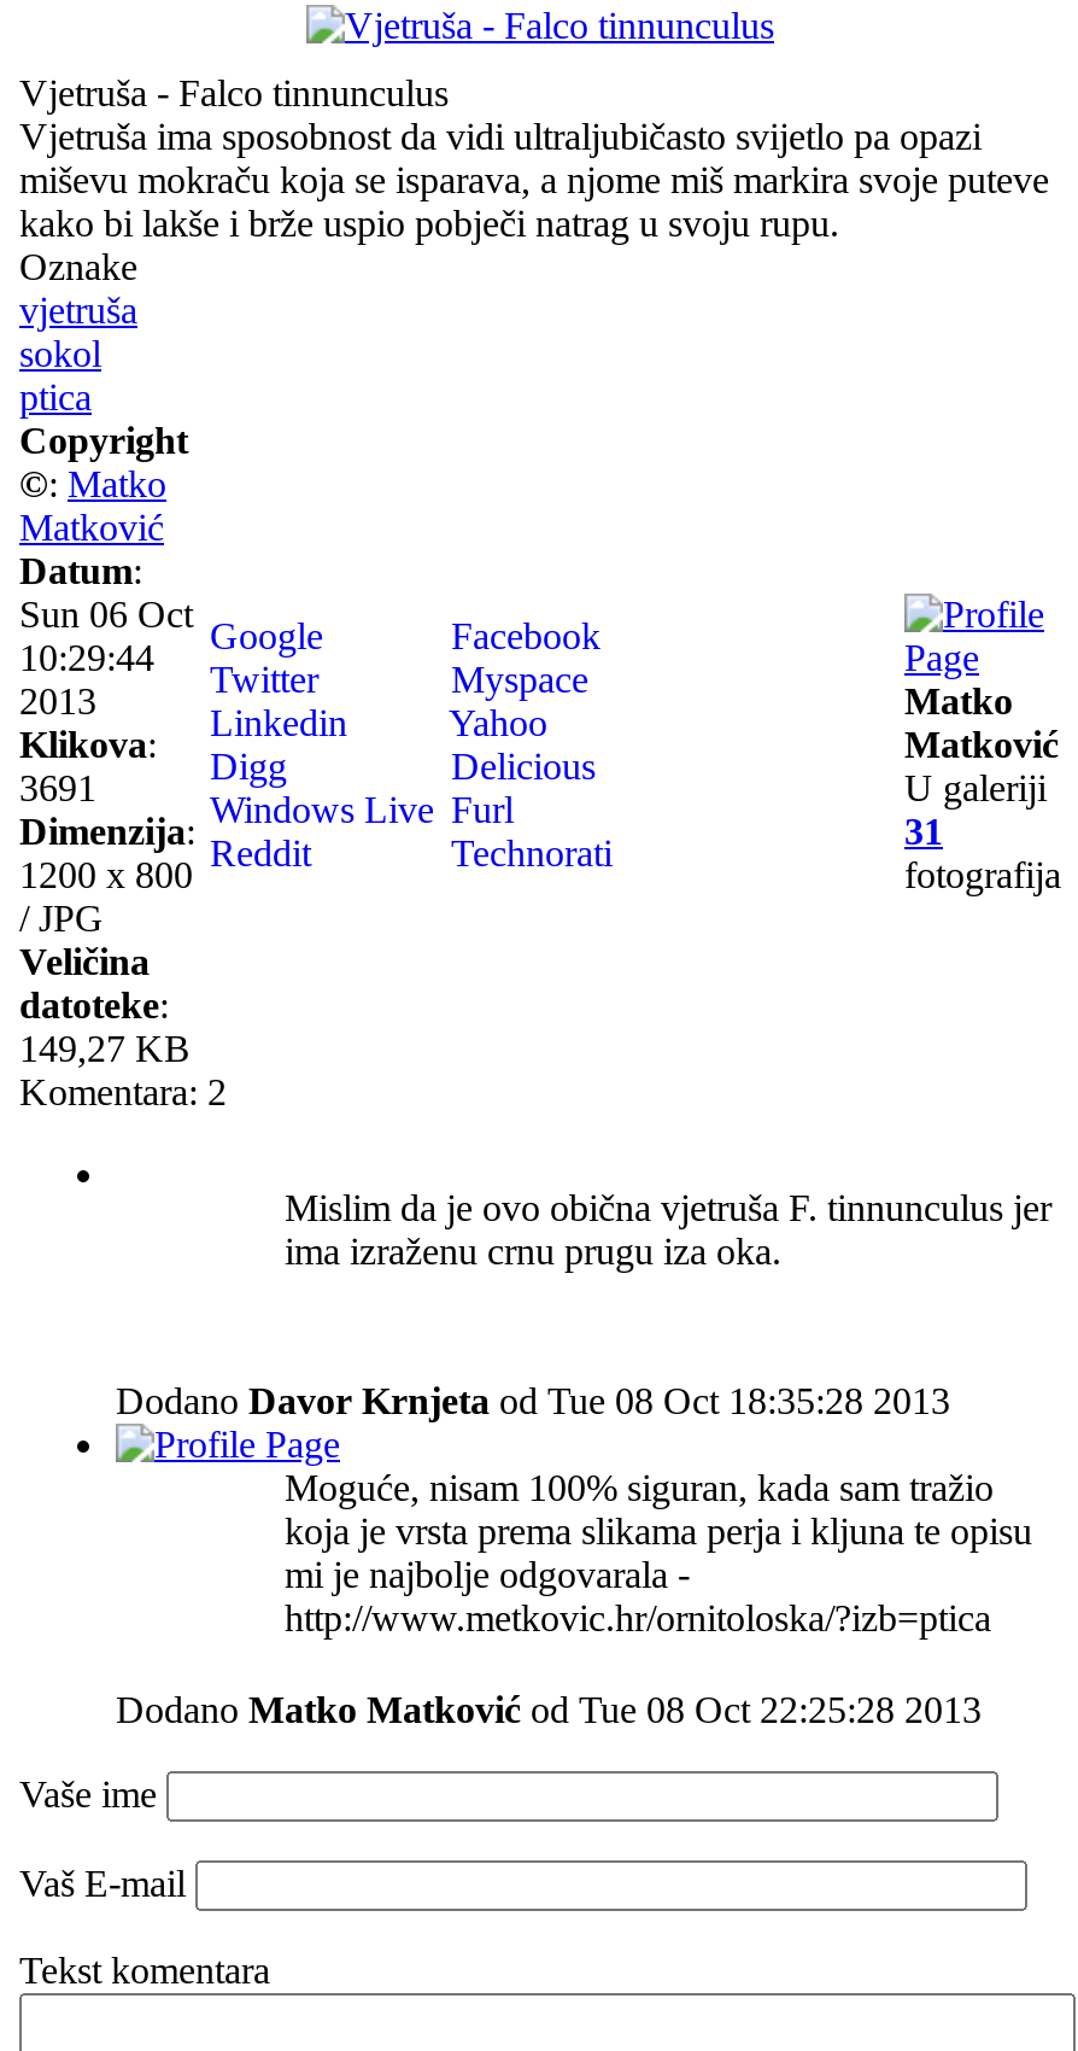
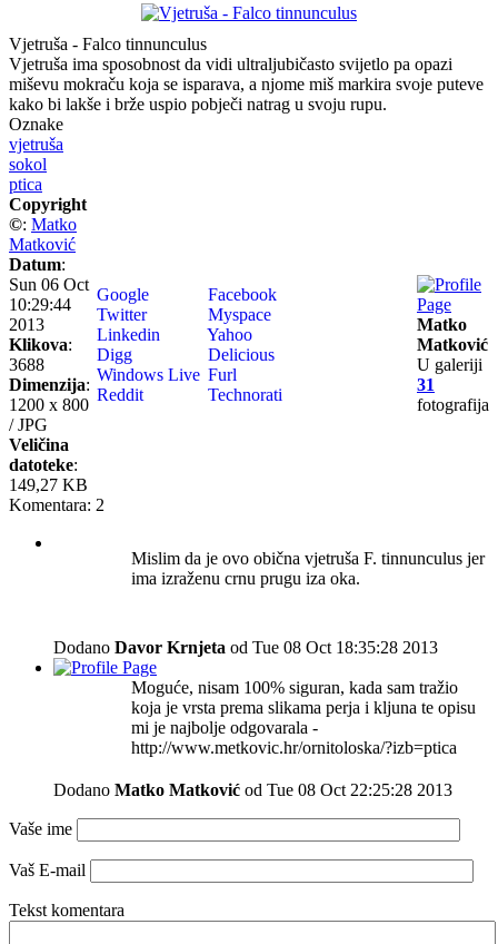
[19,767,96,808] 3691 -> [9,355,44,374] 3688

